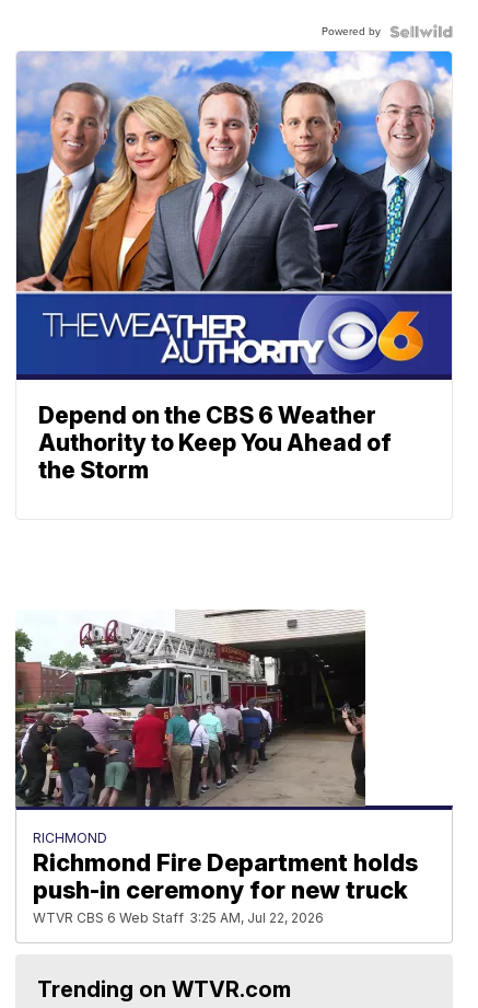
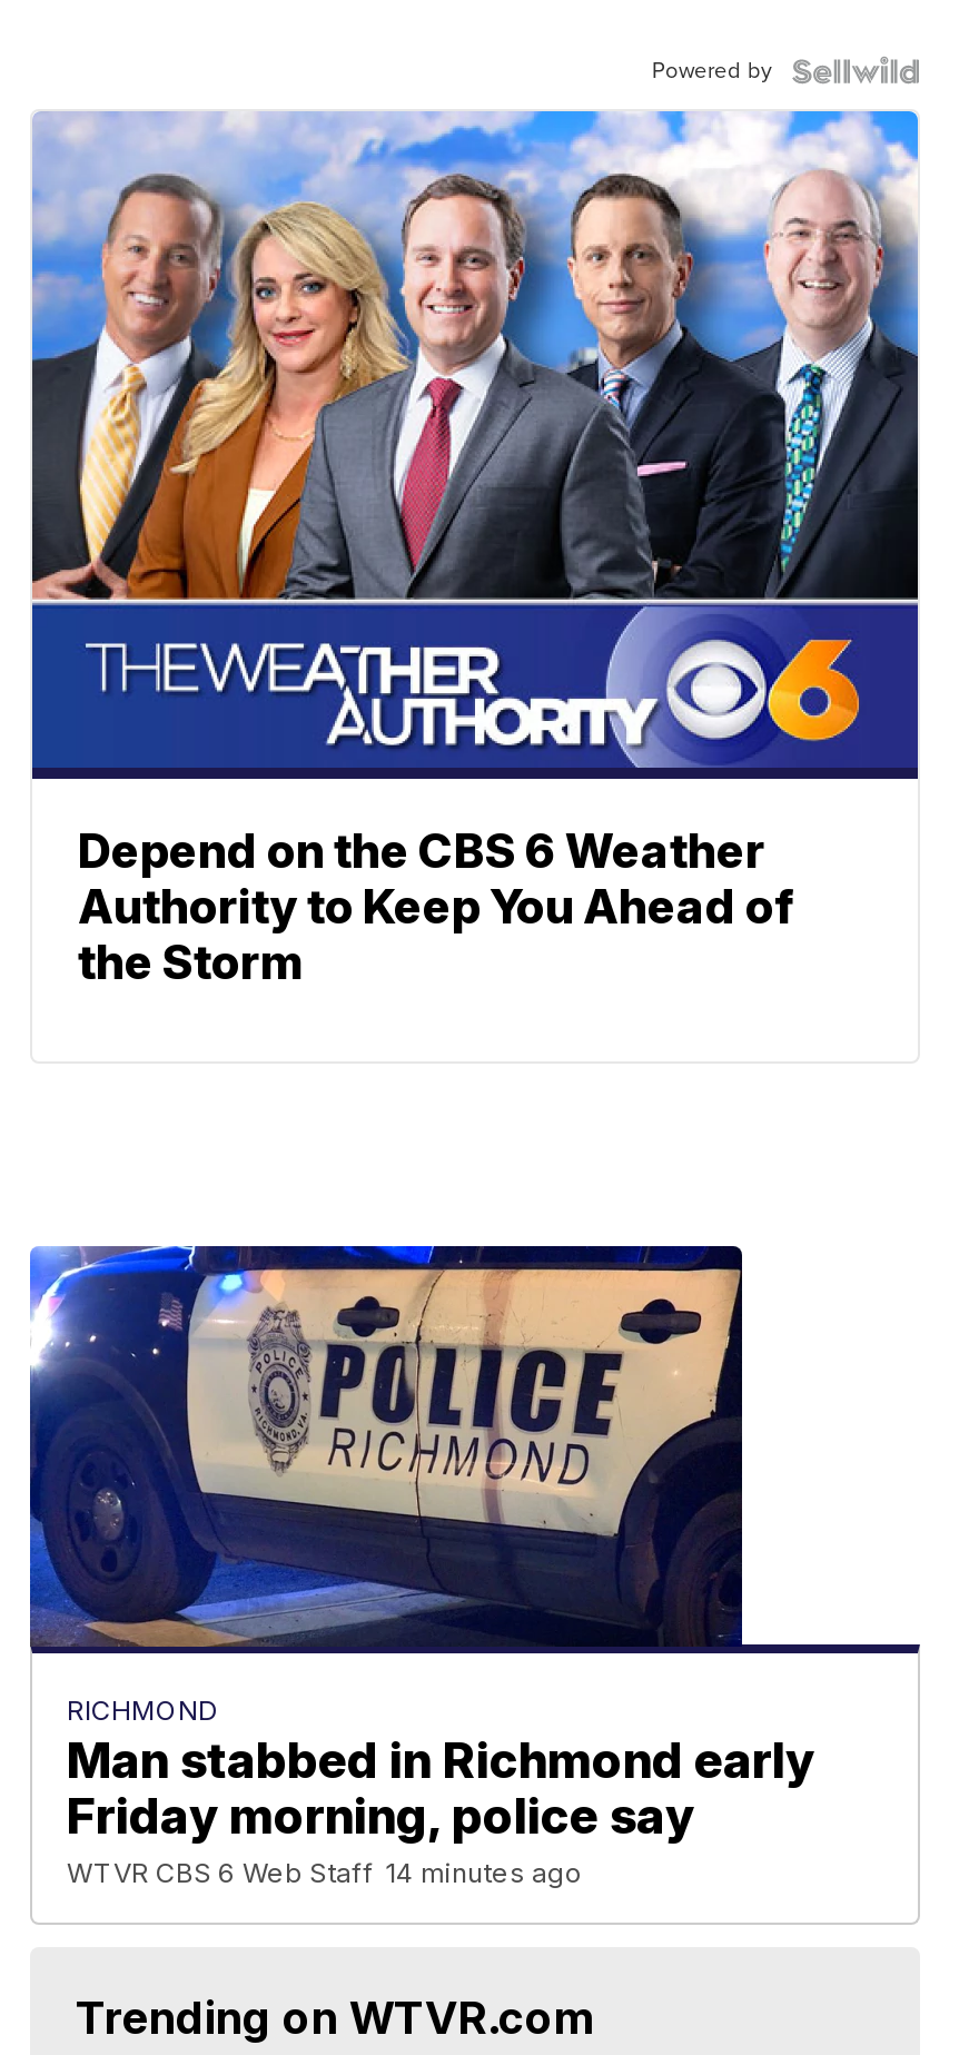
[14,609,418,926] [image] | Richmond Fire Department holds | push-in ceremony for new truck | WTVR CBS 6 Web Staff 3:25 AM, Jul 22, 2026 -> [28,1244,814,1890] [image] | Man stabbed in Richmond early | Friday morning, police say | WTVR CBS 6 Web Staff 14 minutes ago

